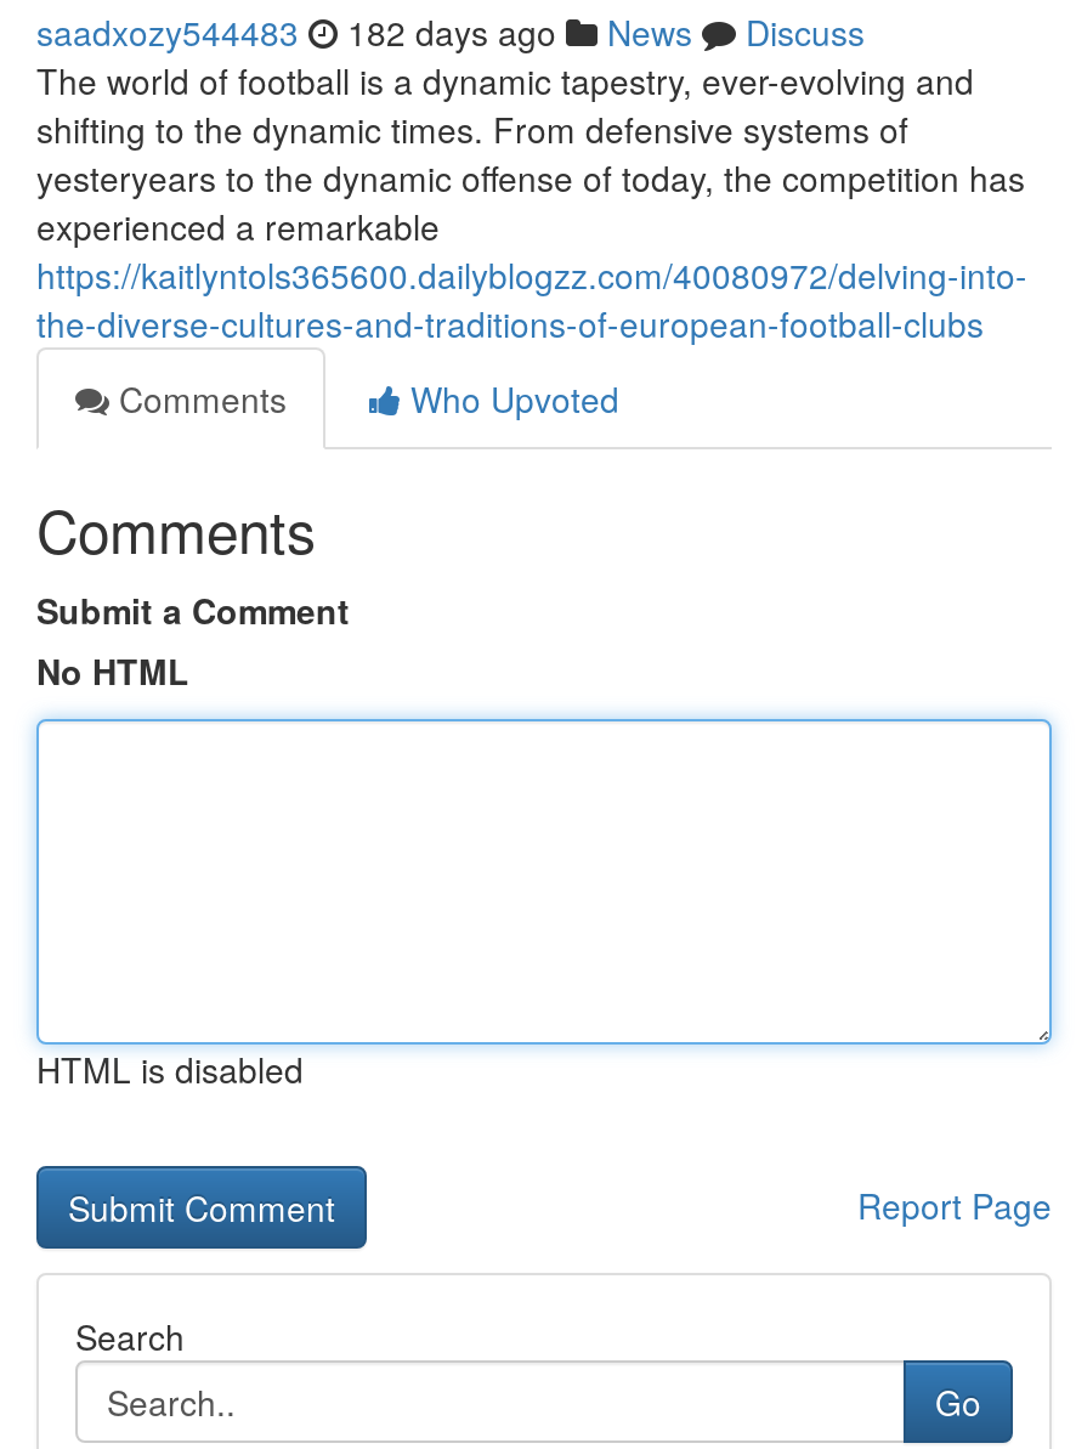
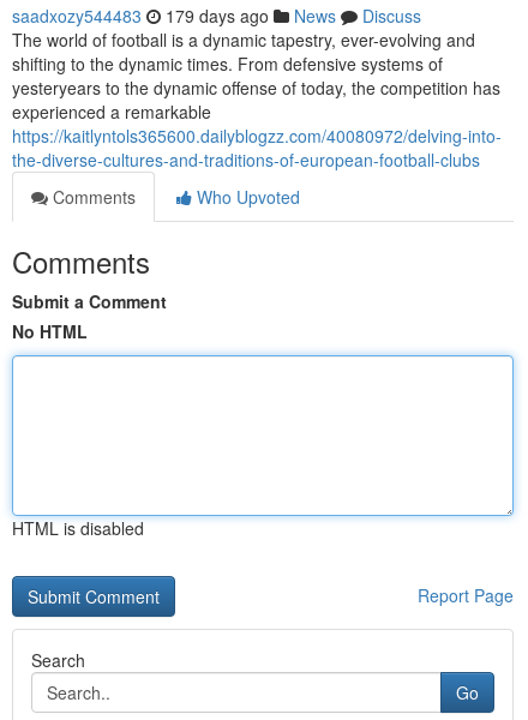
[36,7,865,56] saadxozy544483 182 days ago News Discuss -> [12,4,421,28] saadxozy544483 179 days ago News Discuss

